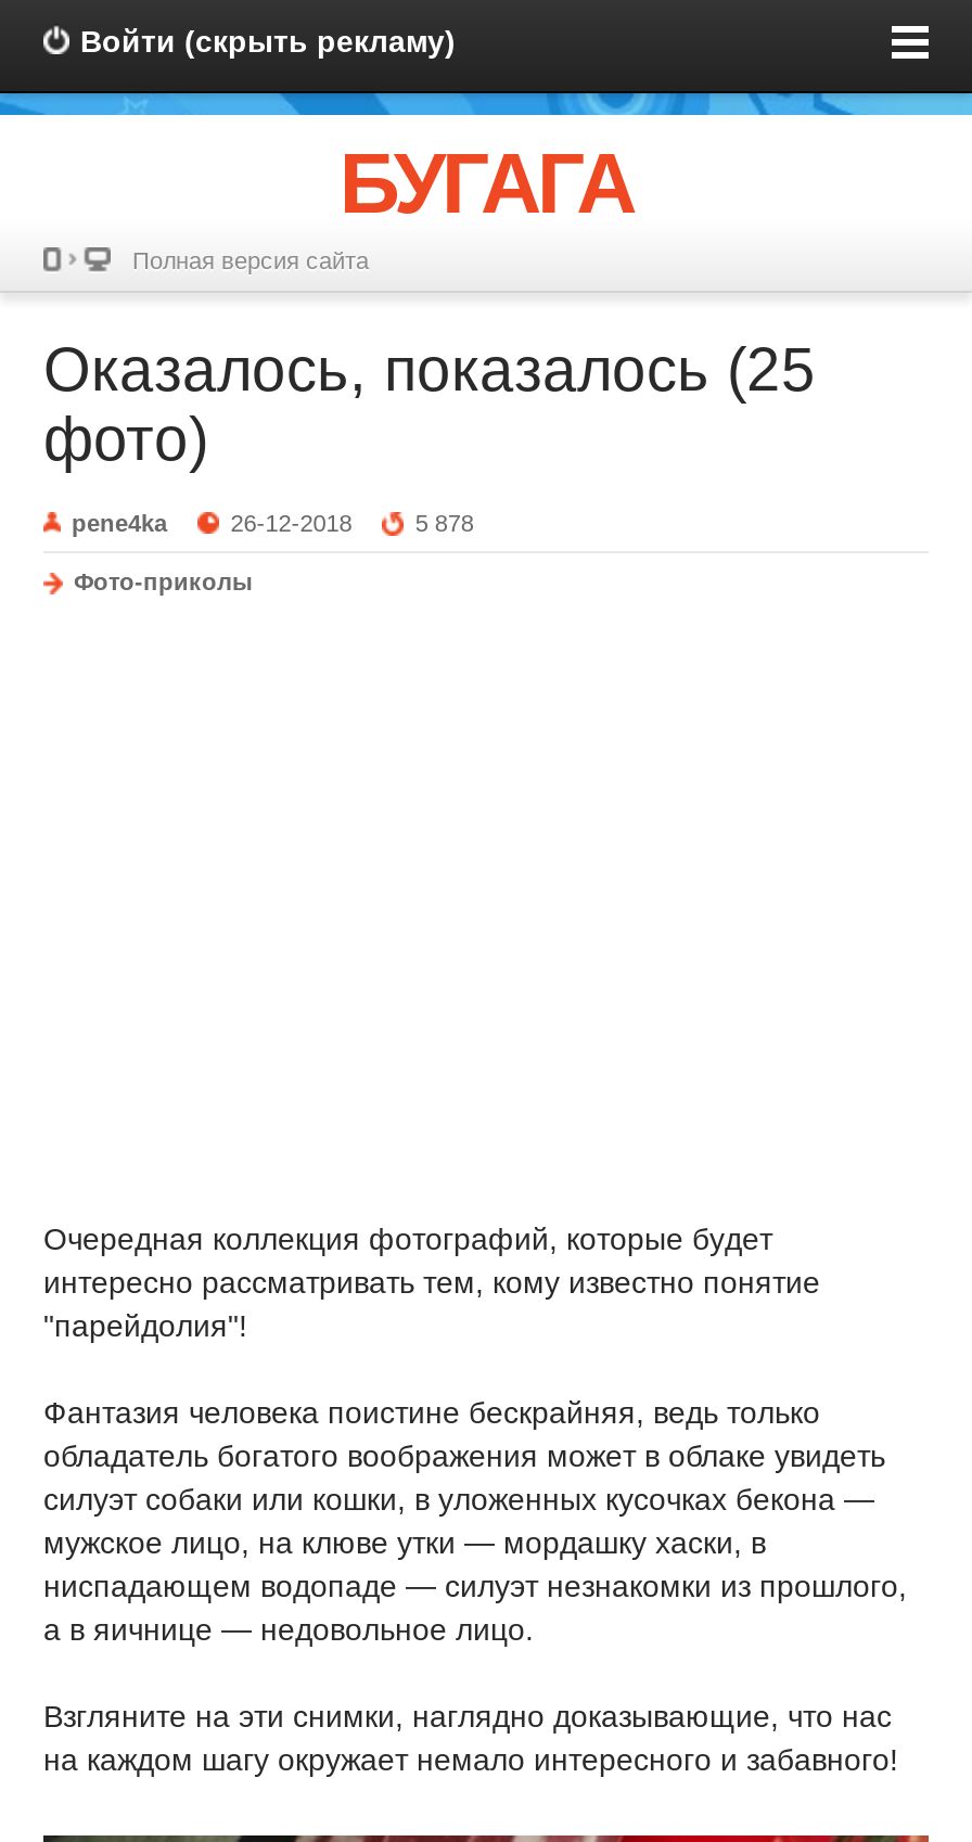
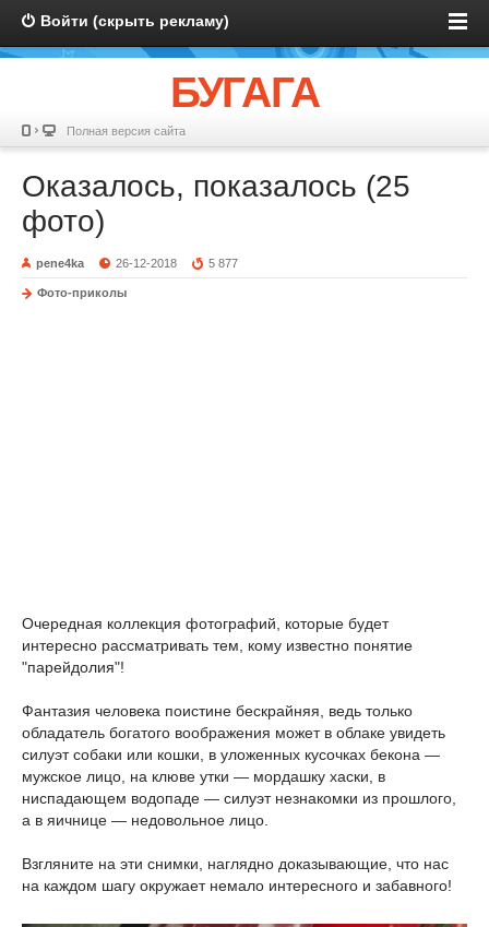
[415,510,474,536] 5 878 -> [209,257,238,270] 5 877

